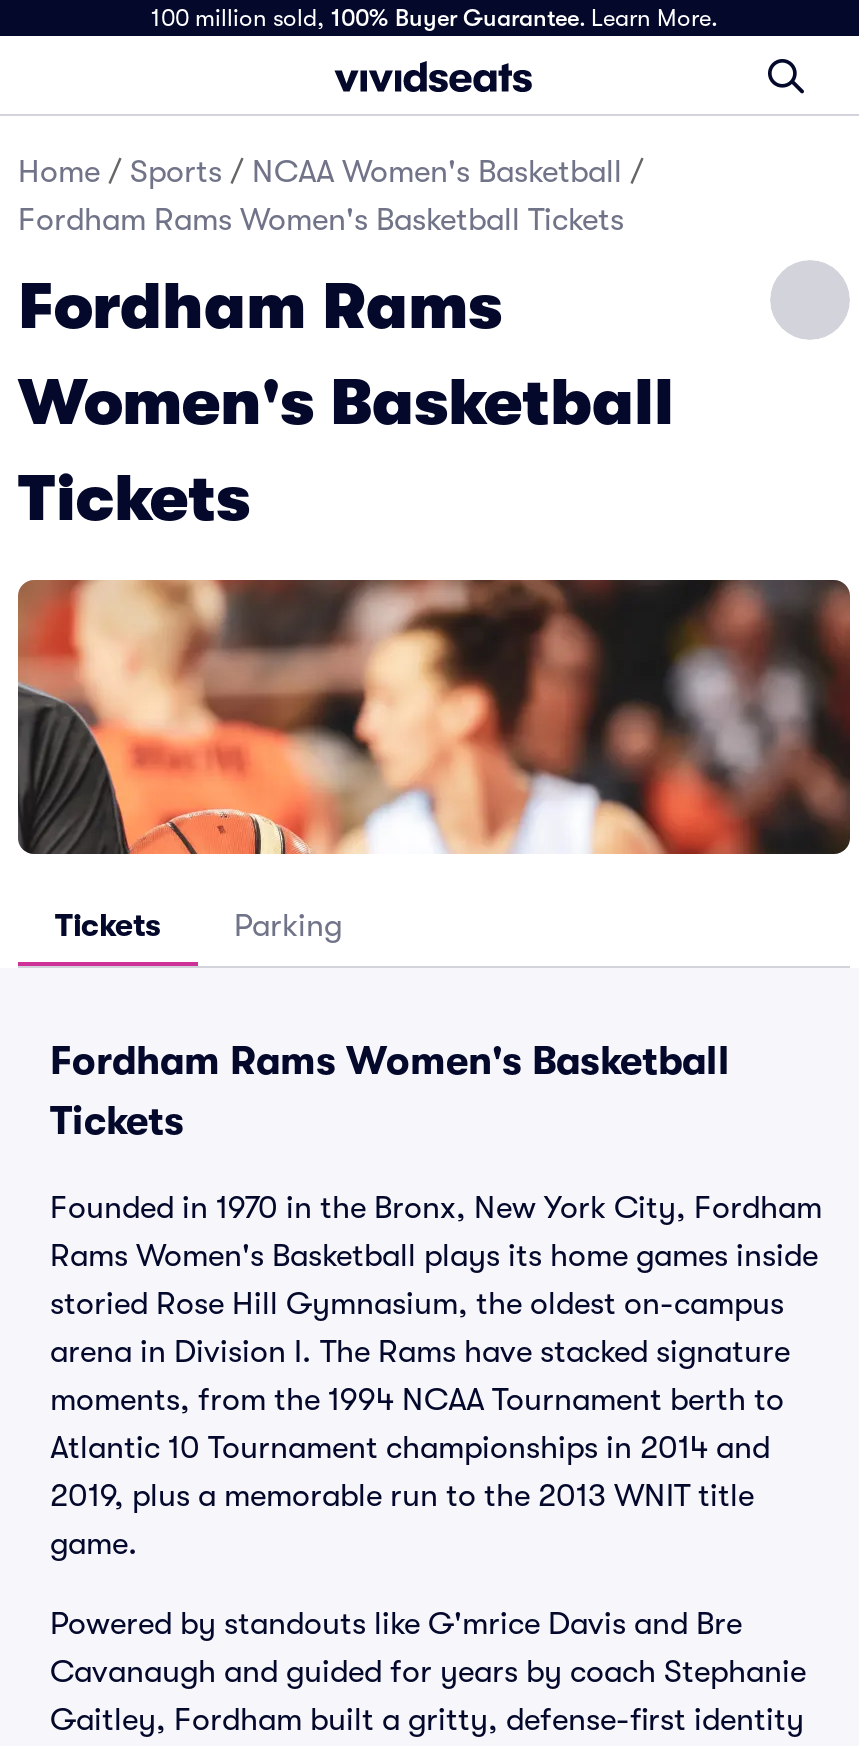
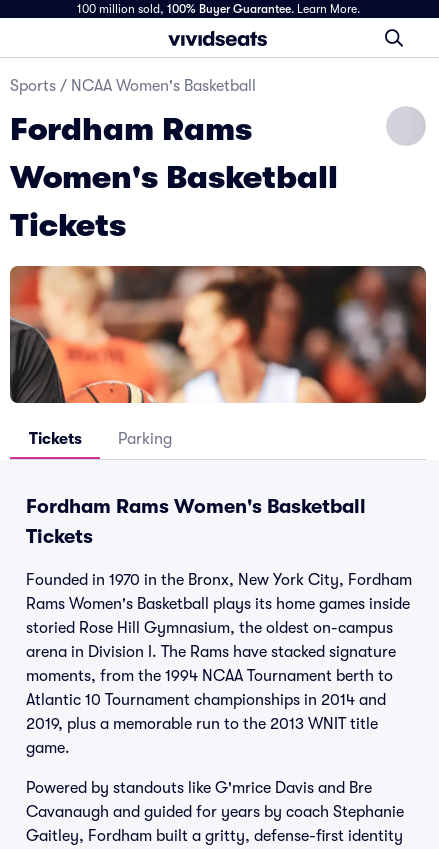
[18,154,644,238] Home / Sports / NCAA Women's Basketball / | Fordham Rams Women's Basketball Tickets -> [10,77,256,95] Sports / NCAA Women's Basketball

